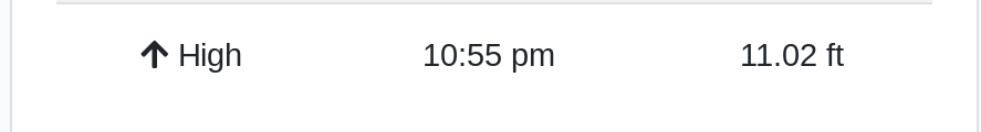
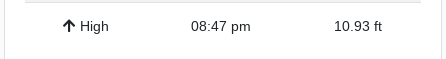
[422,36,555,71] 10:55 pm -> [190,17,250,33] 08:47 pm
[740,36,844,71] 11.02 ft -> [333,17,381,33] 10.93 ft

